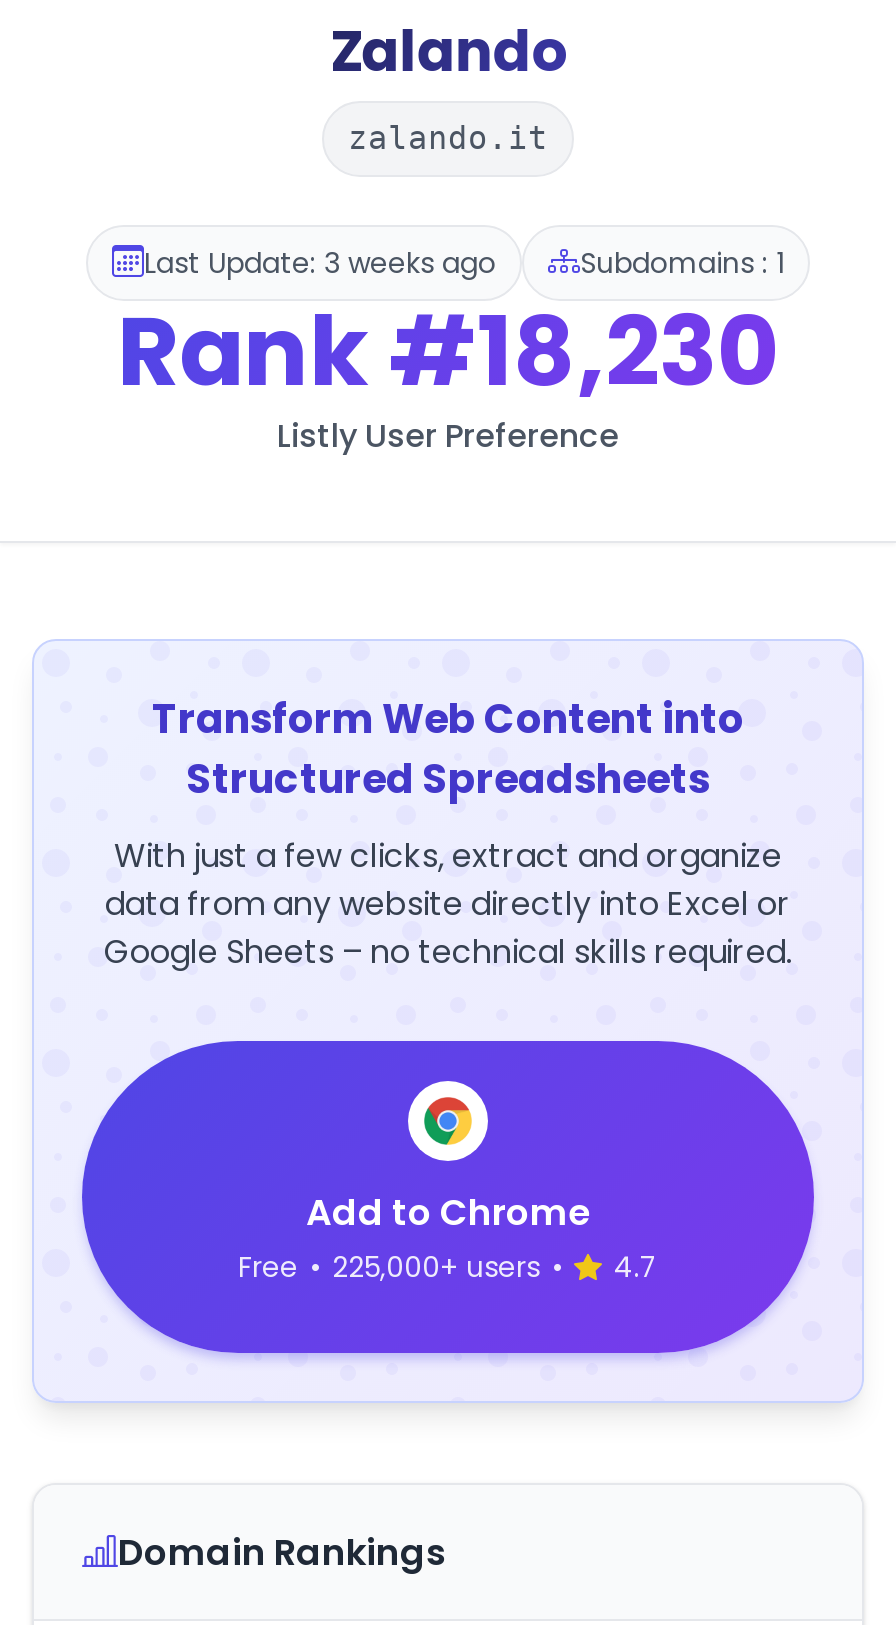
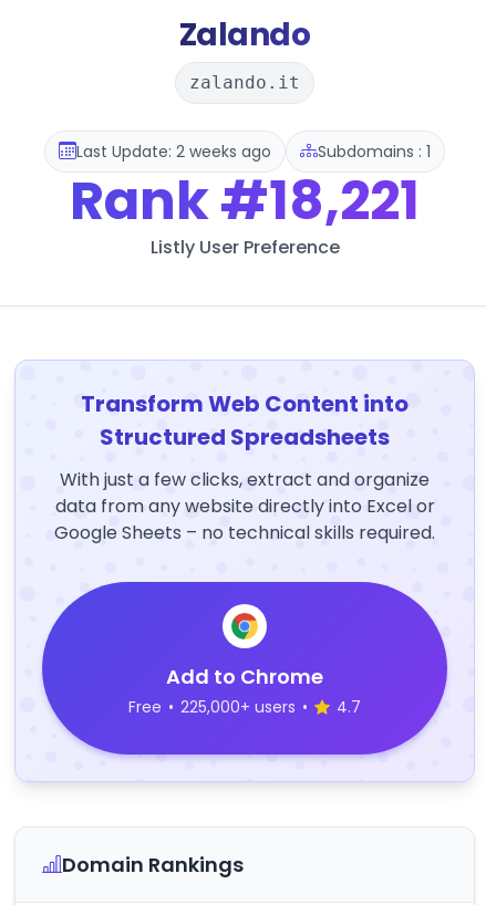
[144,242,496,282] Last Update: 3 weeks ago -> [76,140,271,162] Last Update: 2 weeks ago
[117,285,779,419] Rank #18,230 -> [70,164,420,238] Rank #18,221

